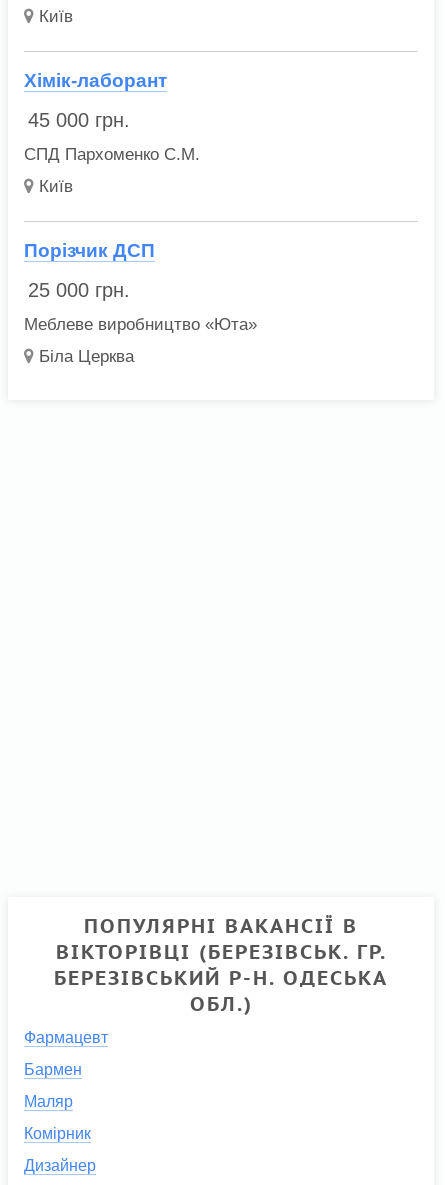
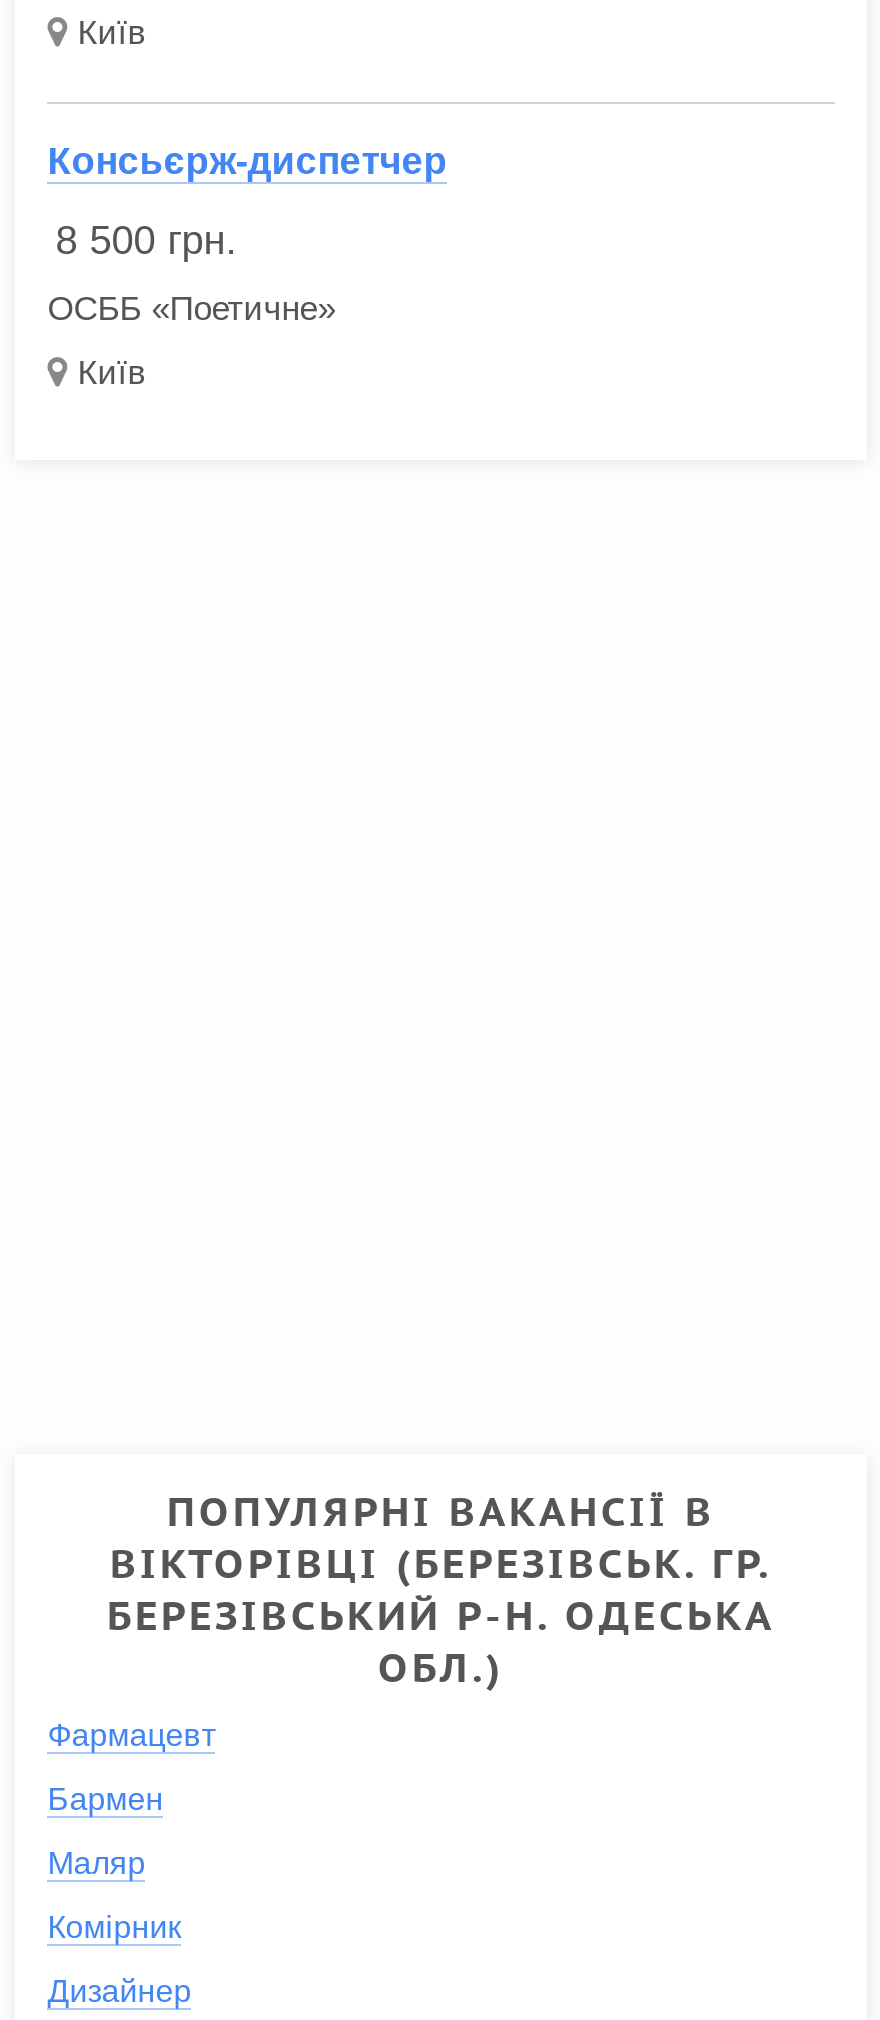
[24,70,167,91] Хімік-лаборант -> [48,140,448,182] Консьєрж-диспетчер
[28,109,130,131] 45 000 грн. -> [56,218,238,262] 8 500 грн.
[24,145,200,164] СПД Пархоменко С.М. -> [48,290,336,328] ОСББ «Поетичне»
[24,240,257,366] Порізчик ДСП | 25 000 грн. | Меблеве виробництво «Юта» | Біла Церква -> none

